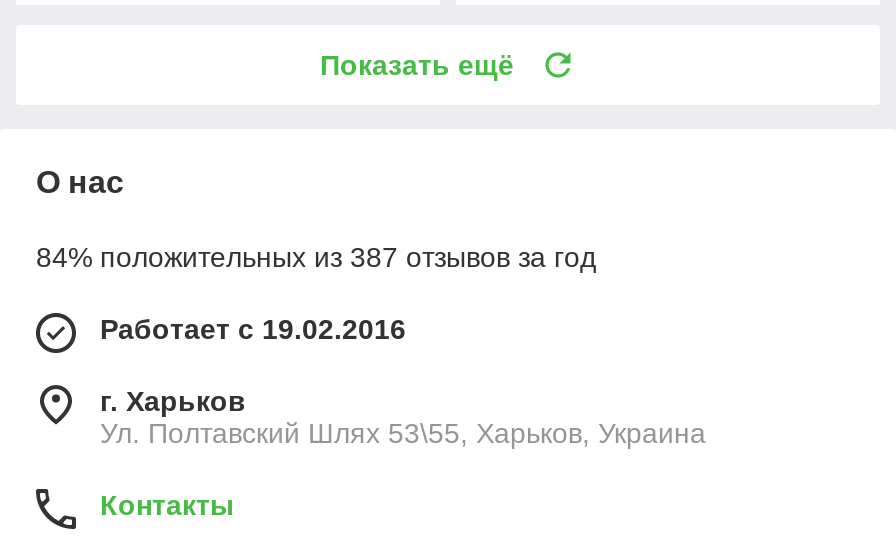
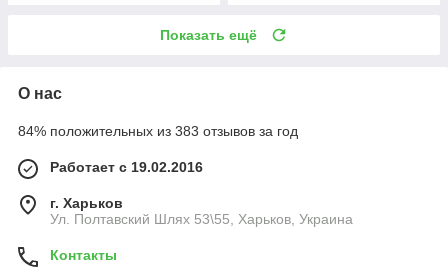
[36,241,596,273] 84% положительных из 387 отзывов за год -> [18,123,298,139] 84% положительных из 383 отзывов за год

